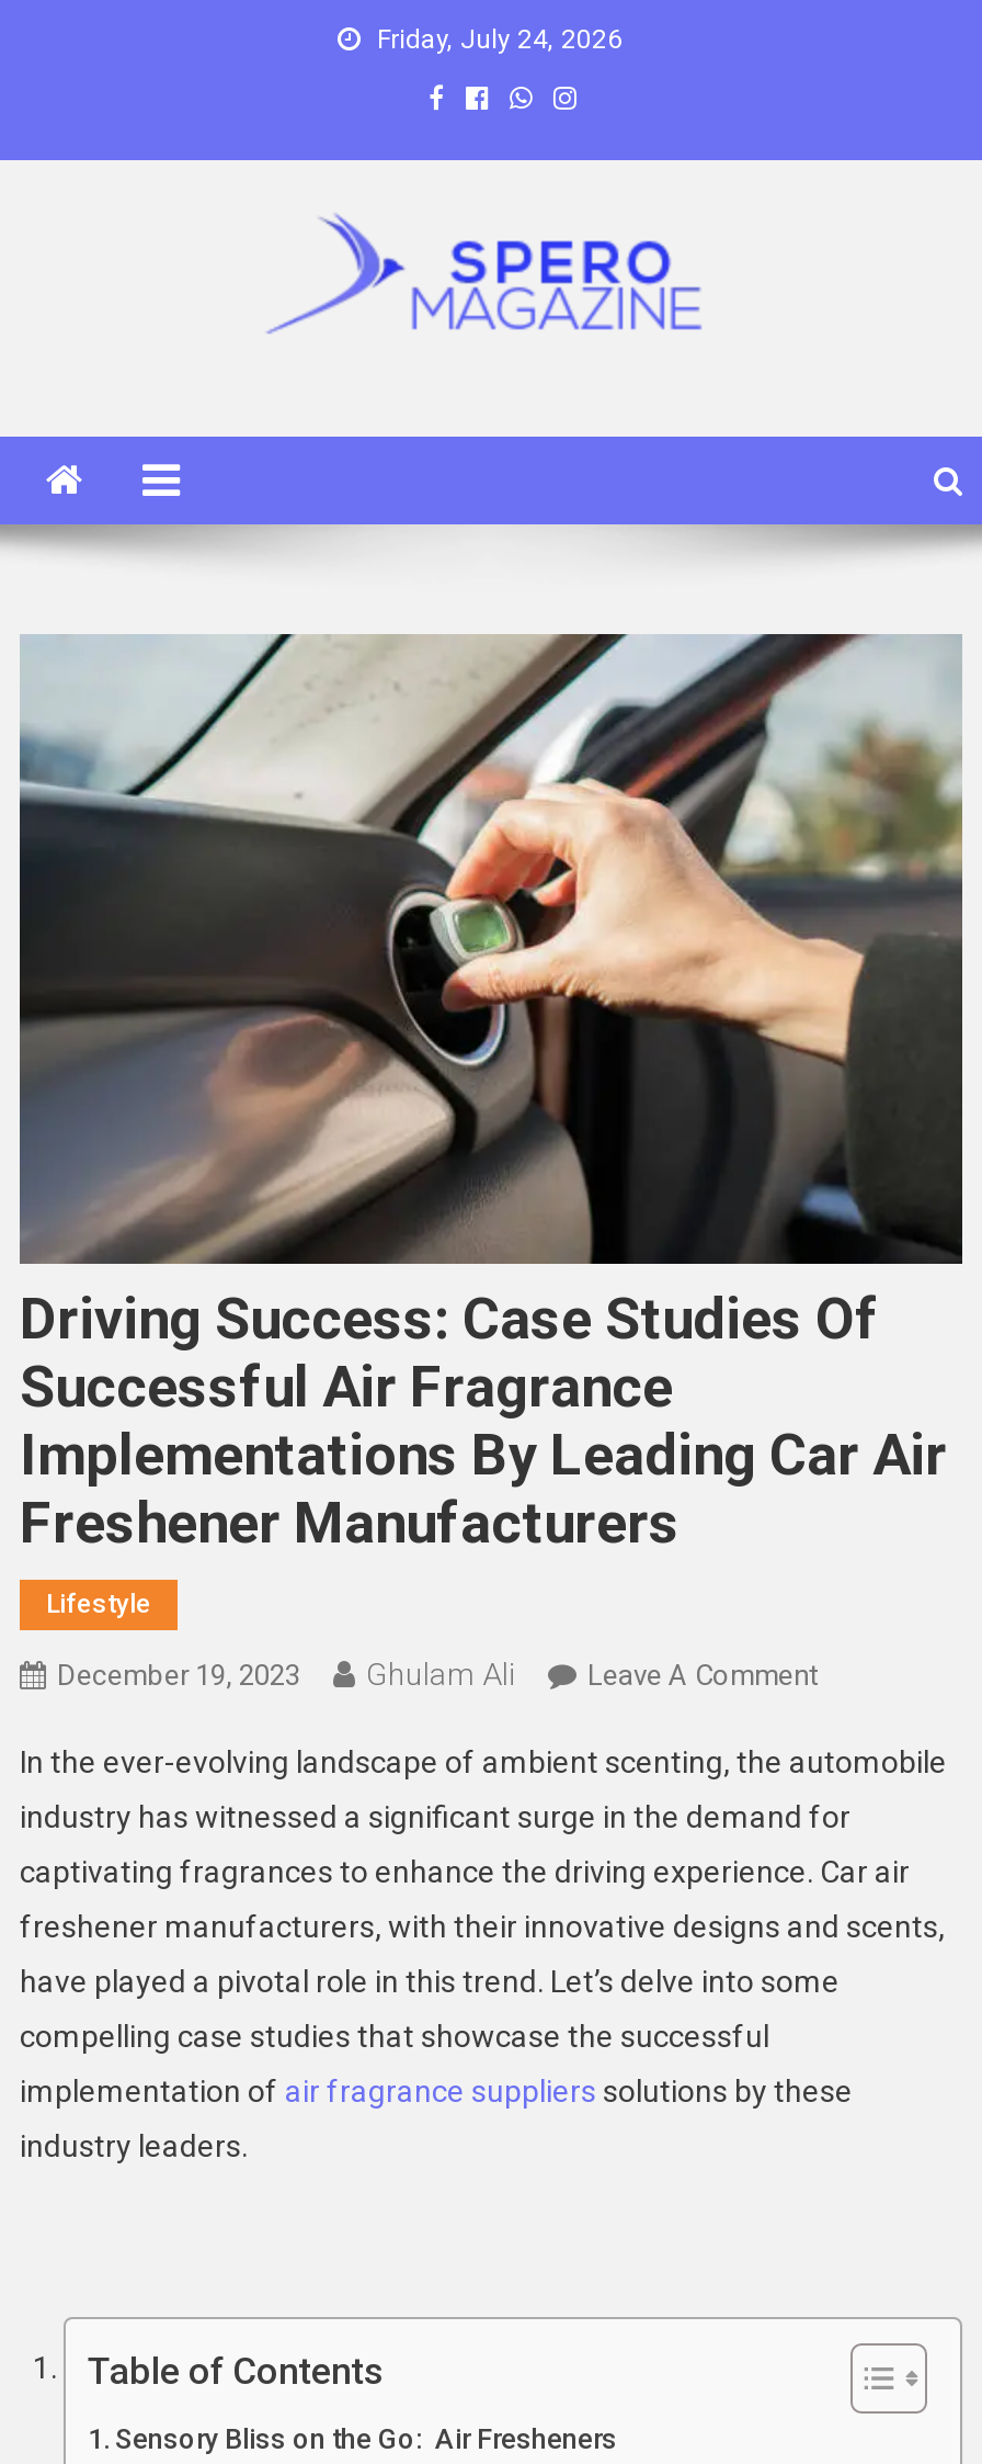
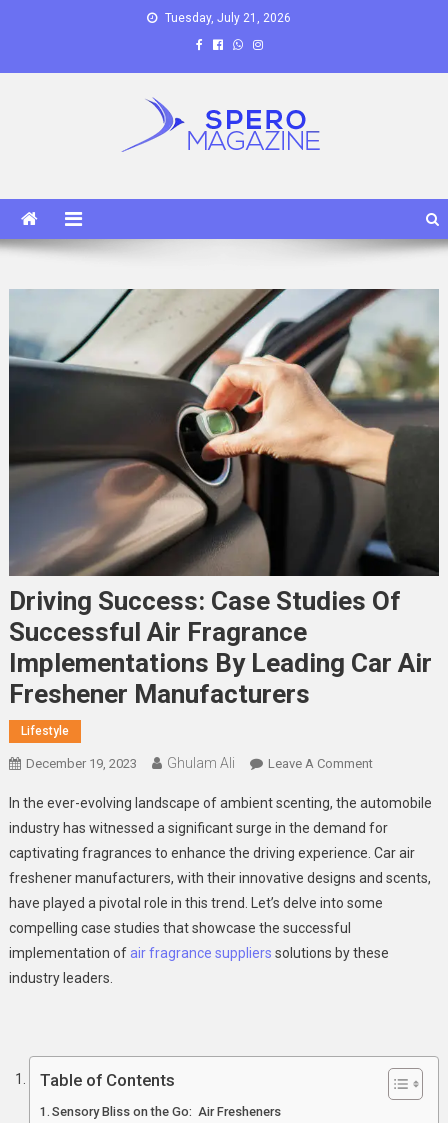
[377,24,623,55] Friday, July 24, 2026 -> [165,11,291,25] Tuesday, July 21, 2026

